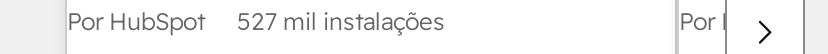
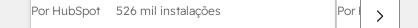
[237,6,445,36] 527 mil instalações -> [116,3,221,18] 526 mil instalações

